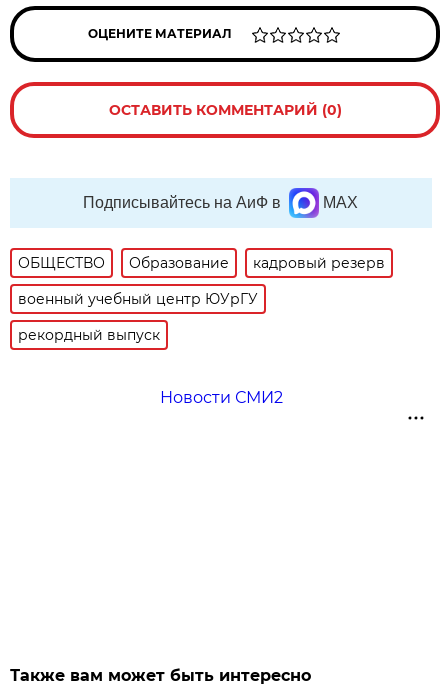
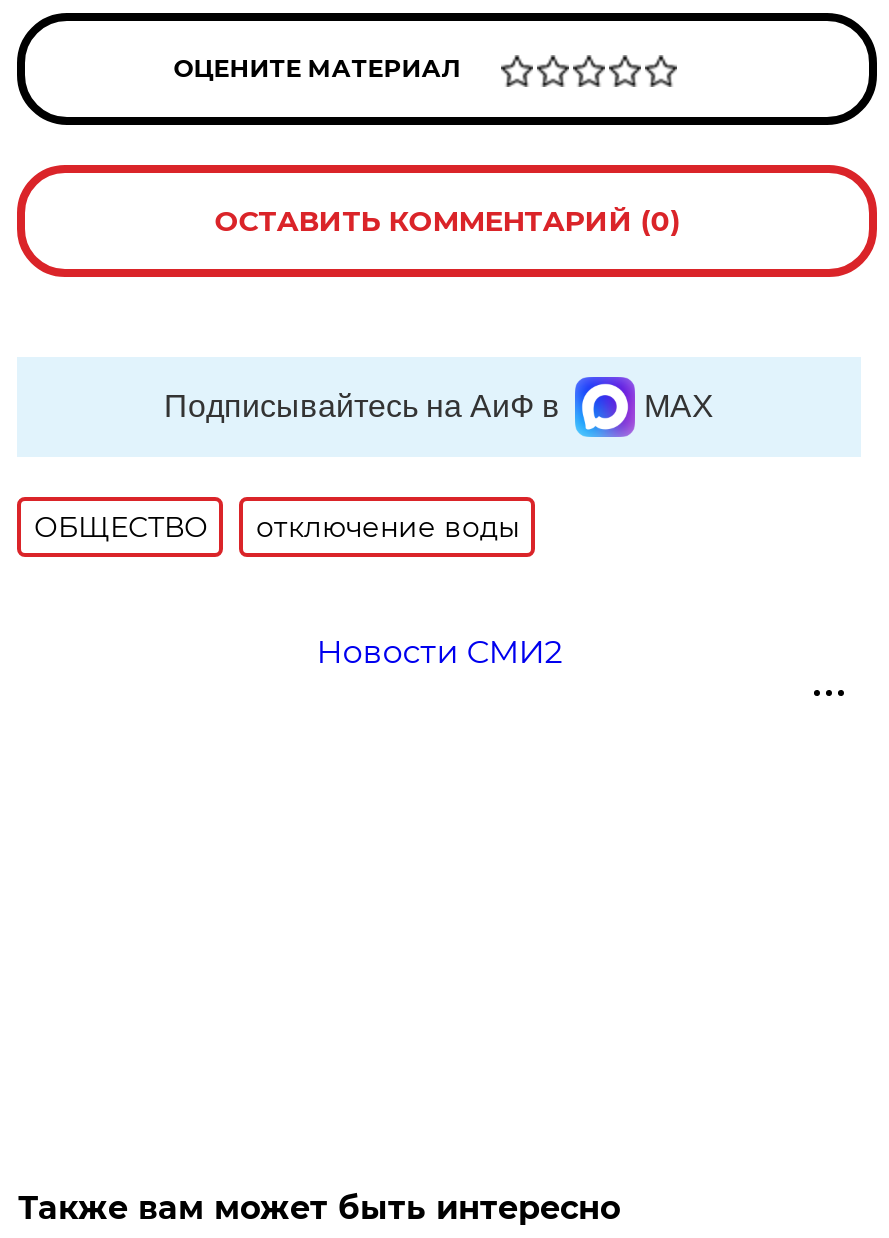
[18,254,385,344] Образование | кадровый резерв | военный учебный центр ЮУрГУ | рекордный выпуск -> [256,509,520,545] отключение воды

